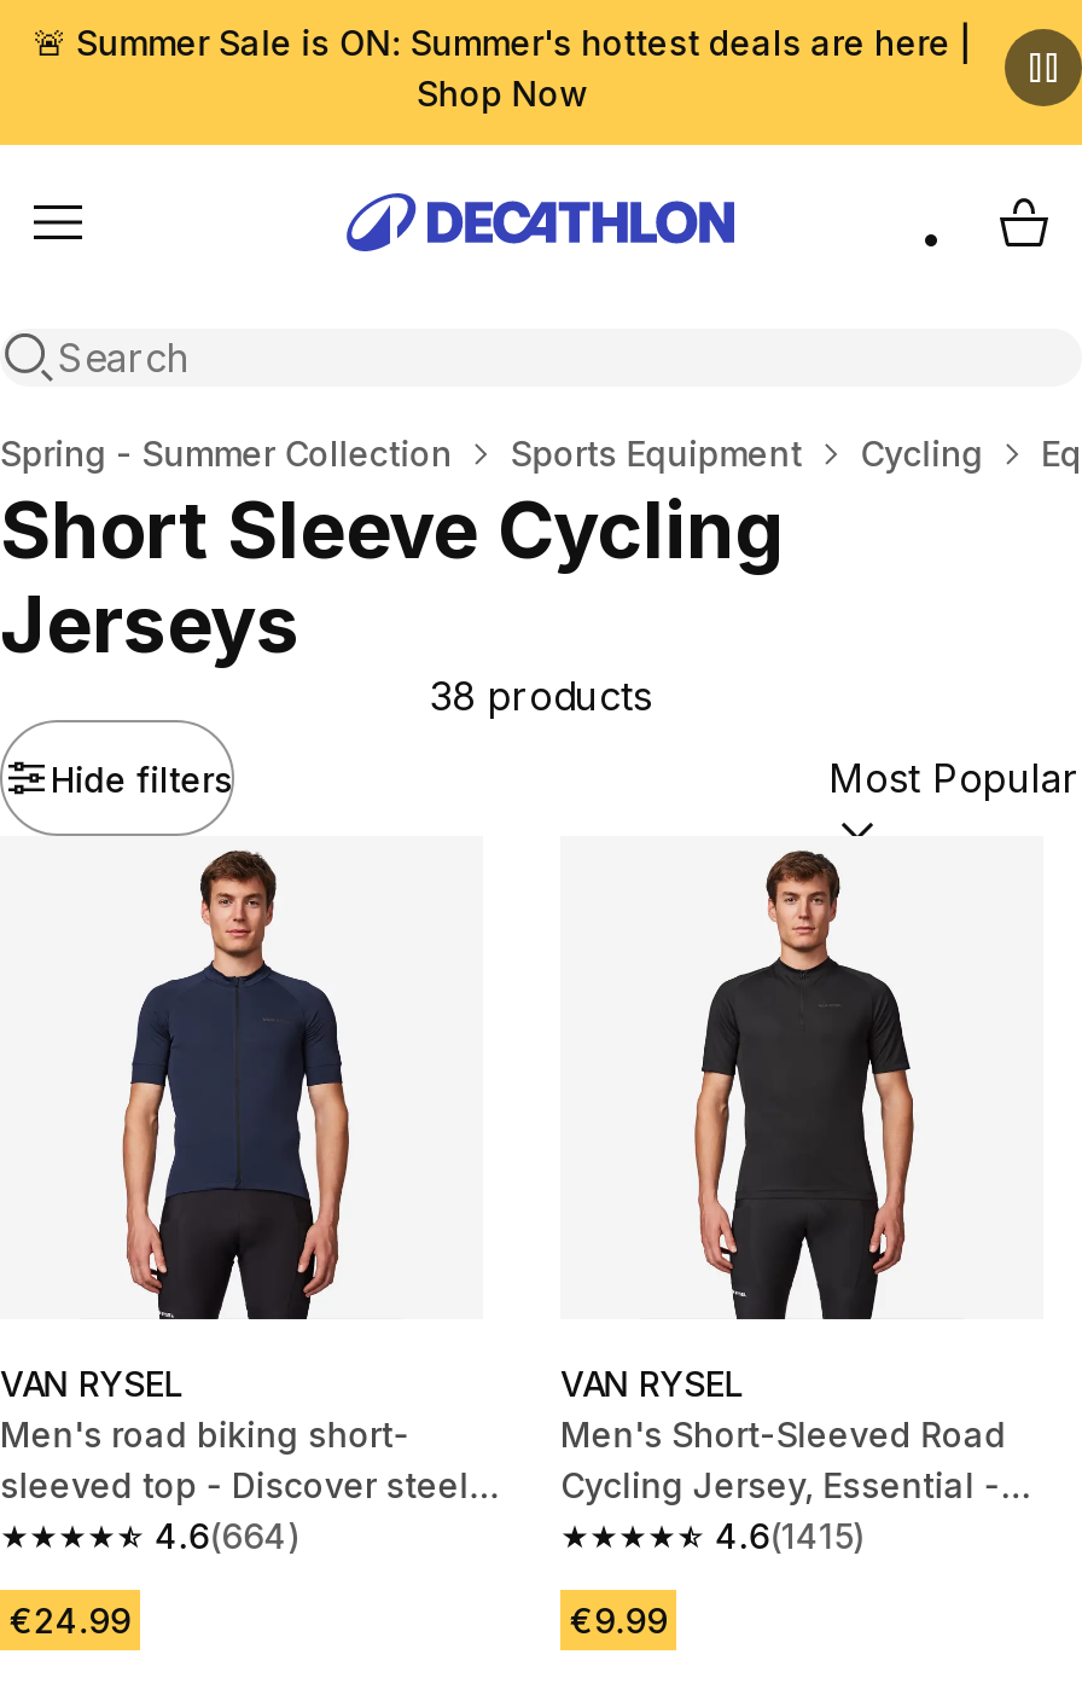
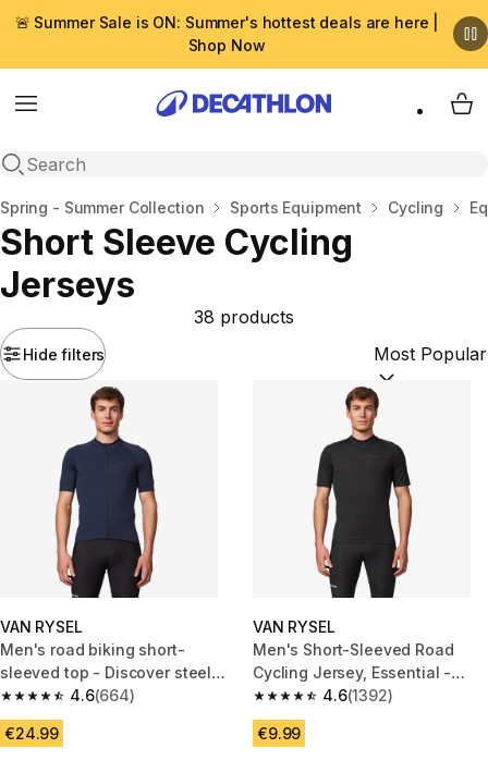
[769,1515,864,1556] (1415) -> [347,686,393,704] (1392)

